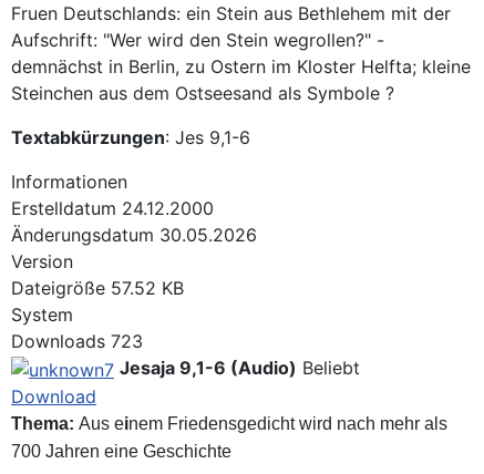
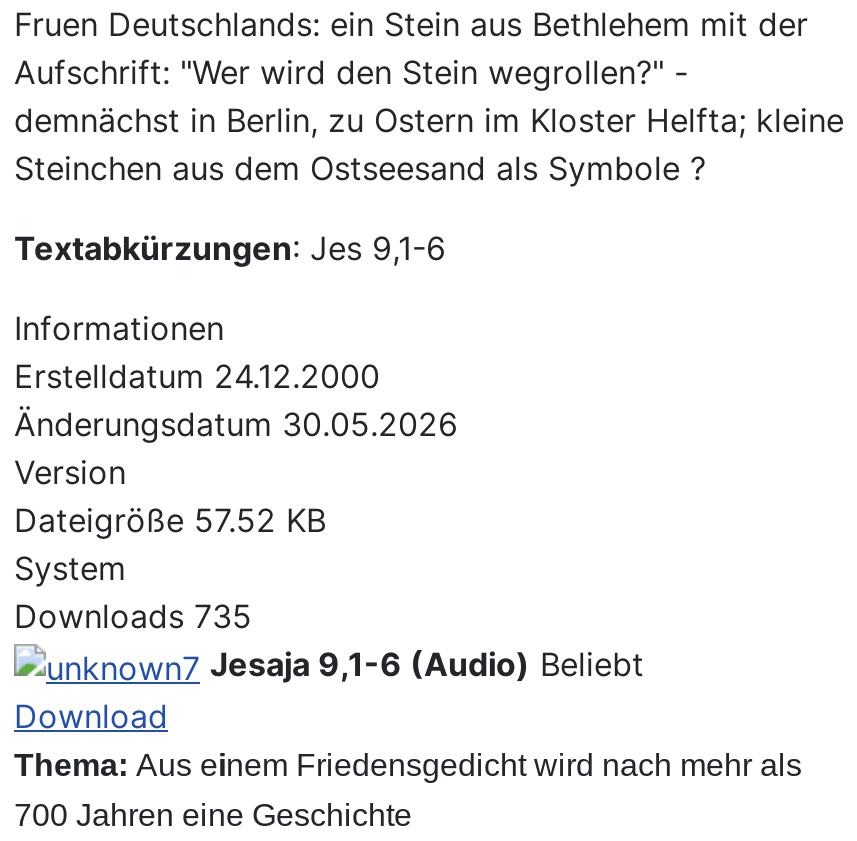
[11,330,143,353] Downloads 723 -> [14,597,252,637] Downloads 735

